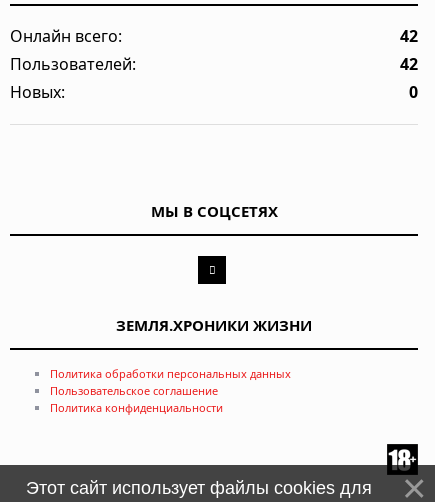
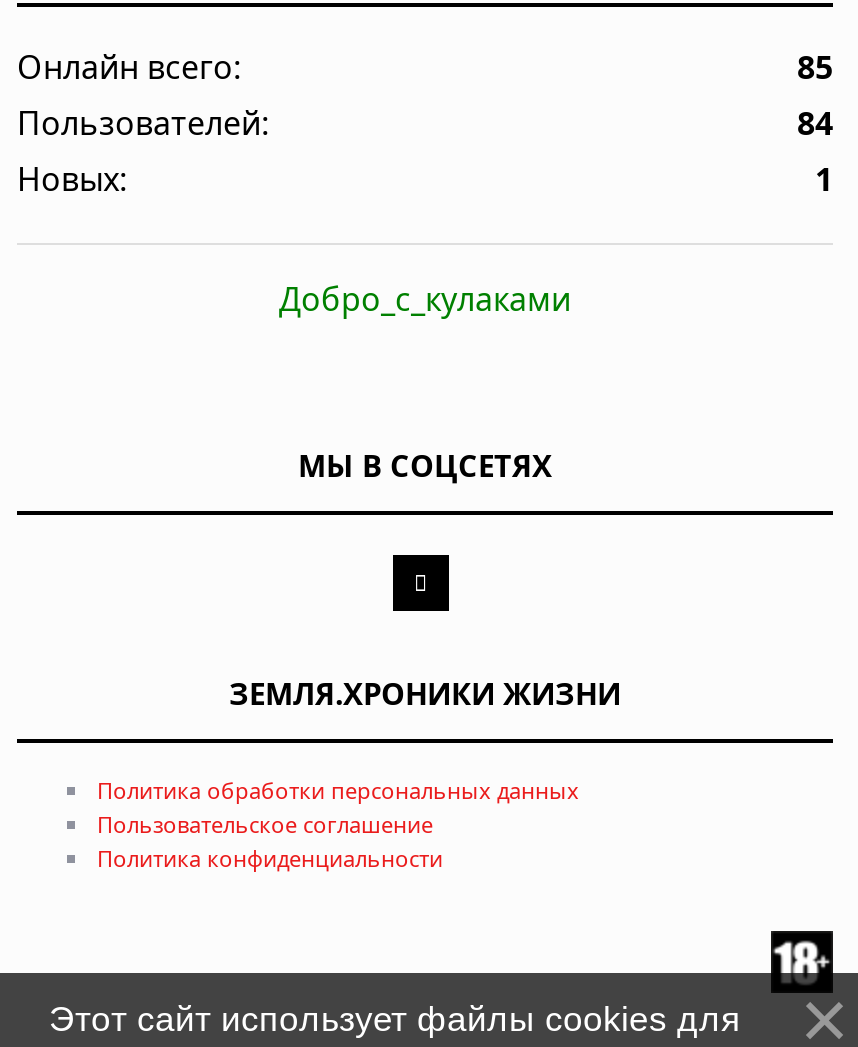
[400,25,418,47] 42 -> [797,45,833,89] 85
[400,53,418,75] 42 -> [797,101,833,145] 84
[409,81,418,103] 0 -> [279,157,833,321] 1 | Добро_с_кулаками

